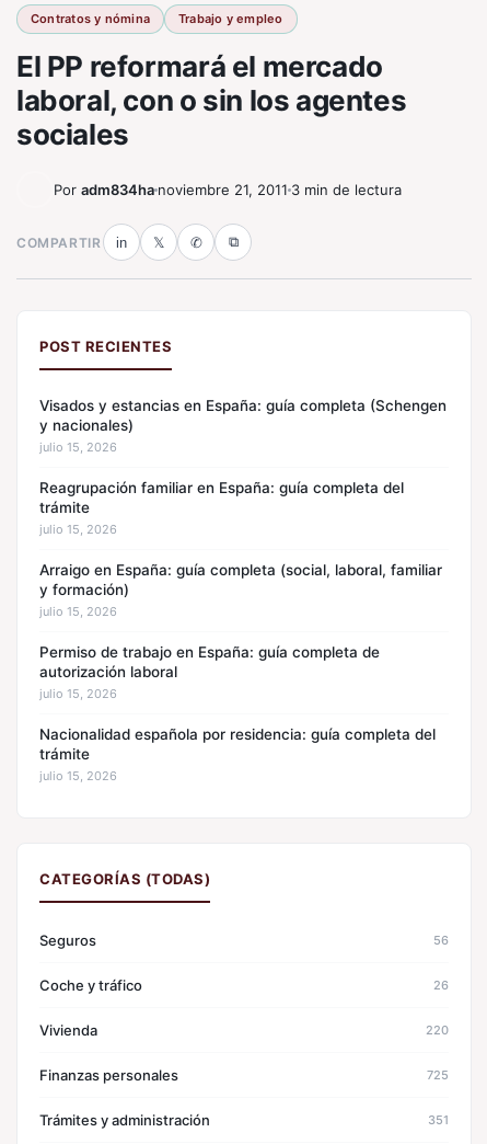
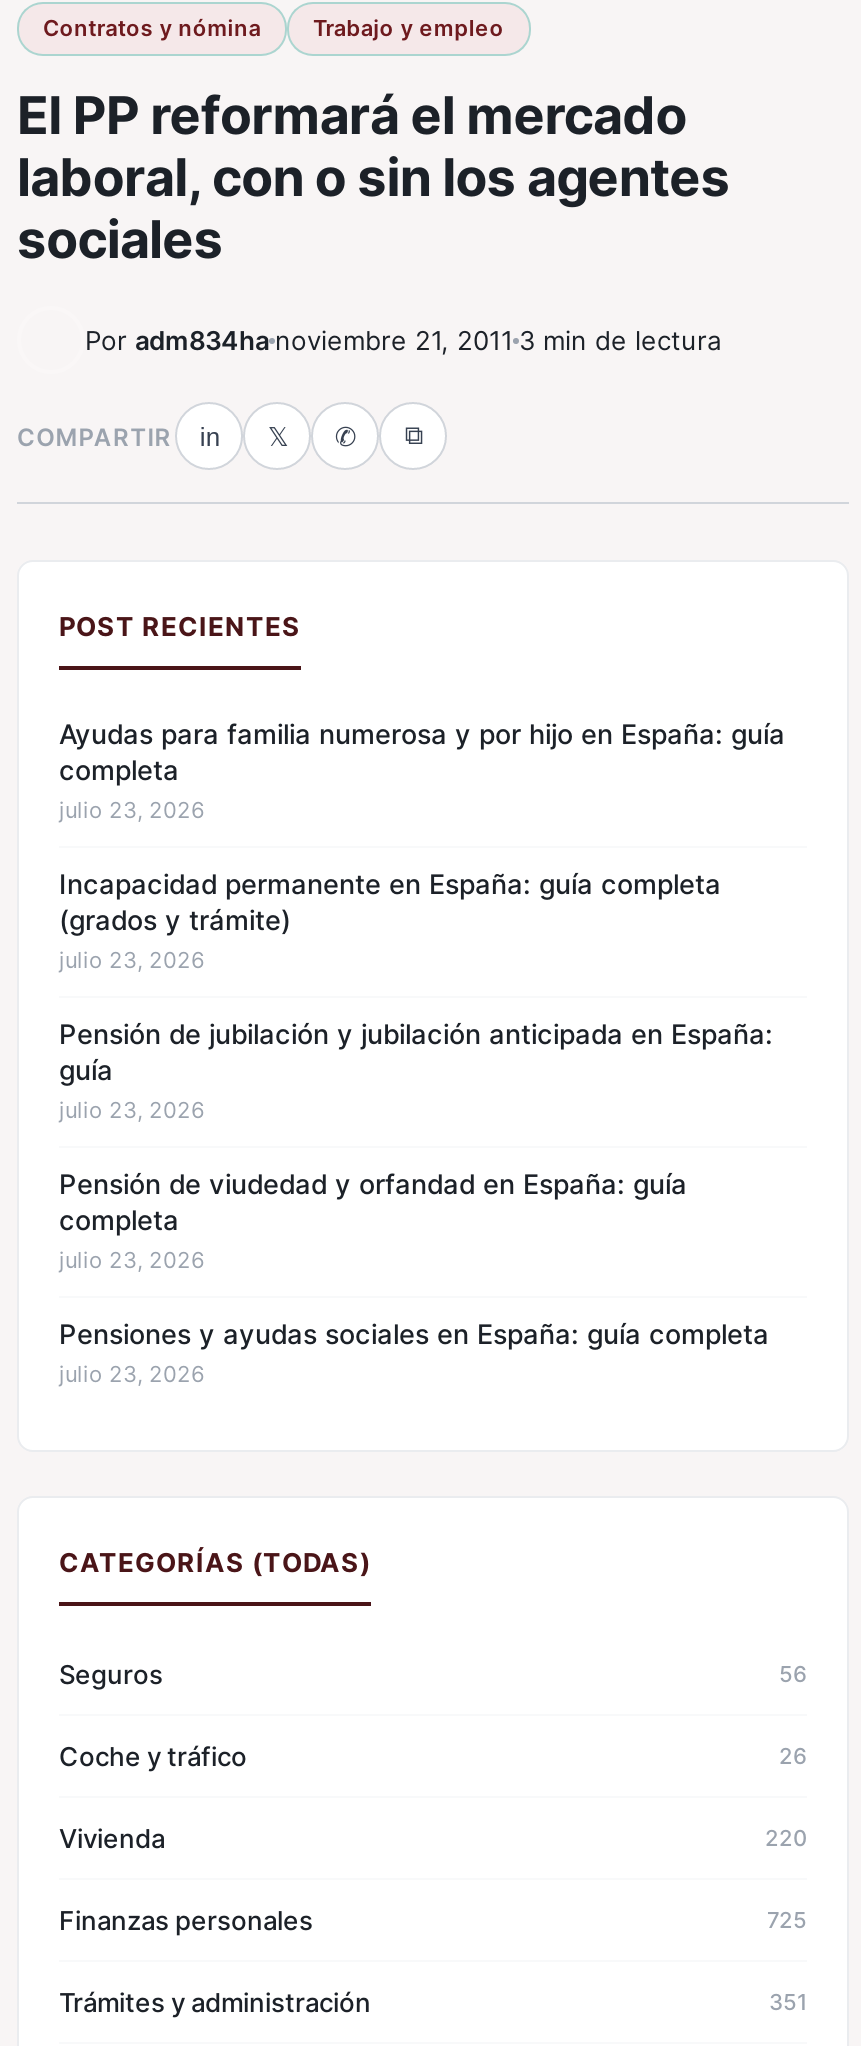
[39,397,447,455] Visados y estancias en España: guía completa (Schengen | y nacionales) | julio 15, 2026 -> [59,718,785,824] Ayudas para familia numerosa y por hijo en España: guía | completa | julio 23, 2026
[39,479,404,537] Reagrupación familiar en España: guía completa del | trámite | julio 15, 2026 -> [59,868,721,974] Incapacidad permanente en España: guía completa | (grados y trámite) | julio 23, 2026
[39,561,442,619] Arraigo en España: guía completa (social, laboral, familiar | y formación) | julio 15, 2026 -> [59,1018,773,1124] Pensión de jubilación y jubilación anticipada en España: | guía | julio 23, 2026
[39,643,380,701] Permiso de trabajo en España: guía completa de | autorización laboral | julio 15, 2026 -> [59,1168,687,1274] Pensión de viudedad y orfandad en España: guía | completa | julio 23, 2026
[39,725,436,783] Nacionalidad española por residencia: guía completa del | trámite | julio 15, 2026 -> [59,1318,769,1388] Pensiones y ayudas sociales en España: guía completa | julio 23, 2026

